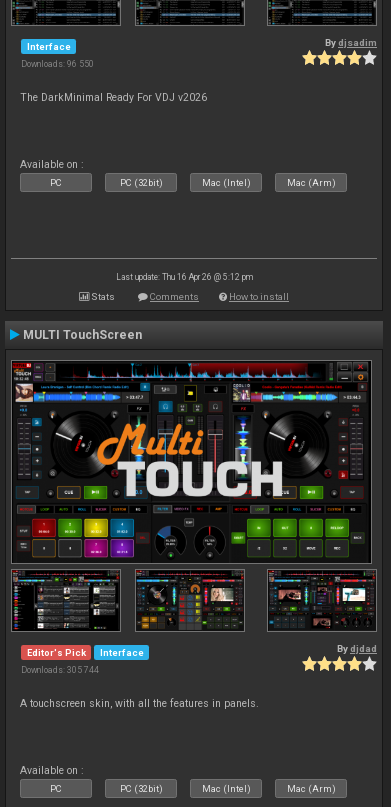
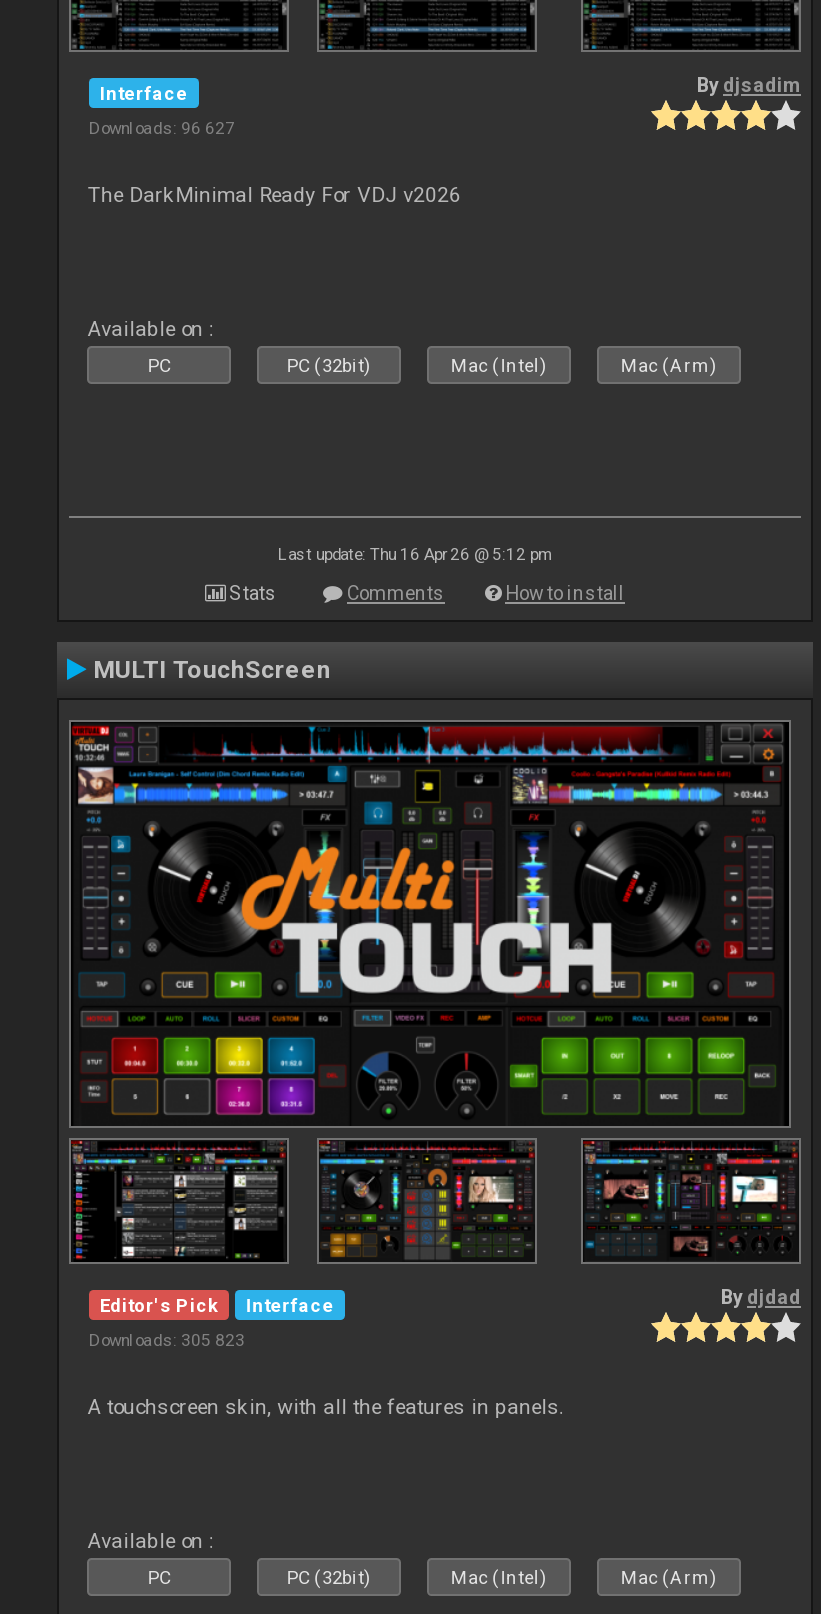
[21,59,94,69] Downloads: 96 550 -> [89,119,235,139] Downloads: 96 627
[21,665,99,675] Downloads: 305 744 -> [89,1331,245,1351] Downloads: 305 823

